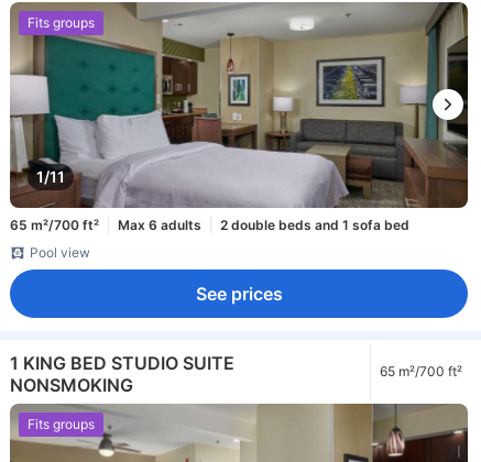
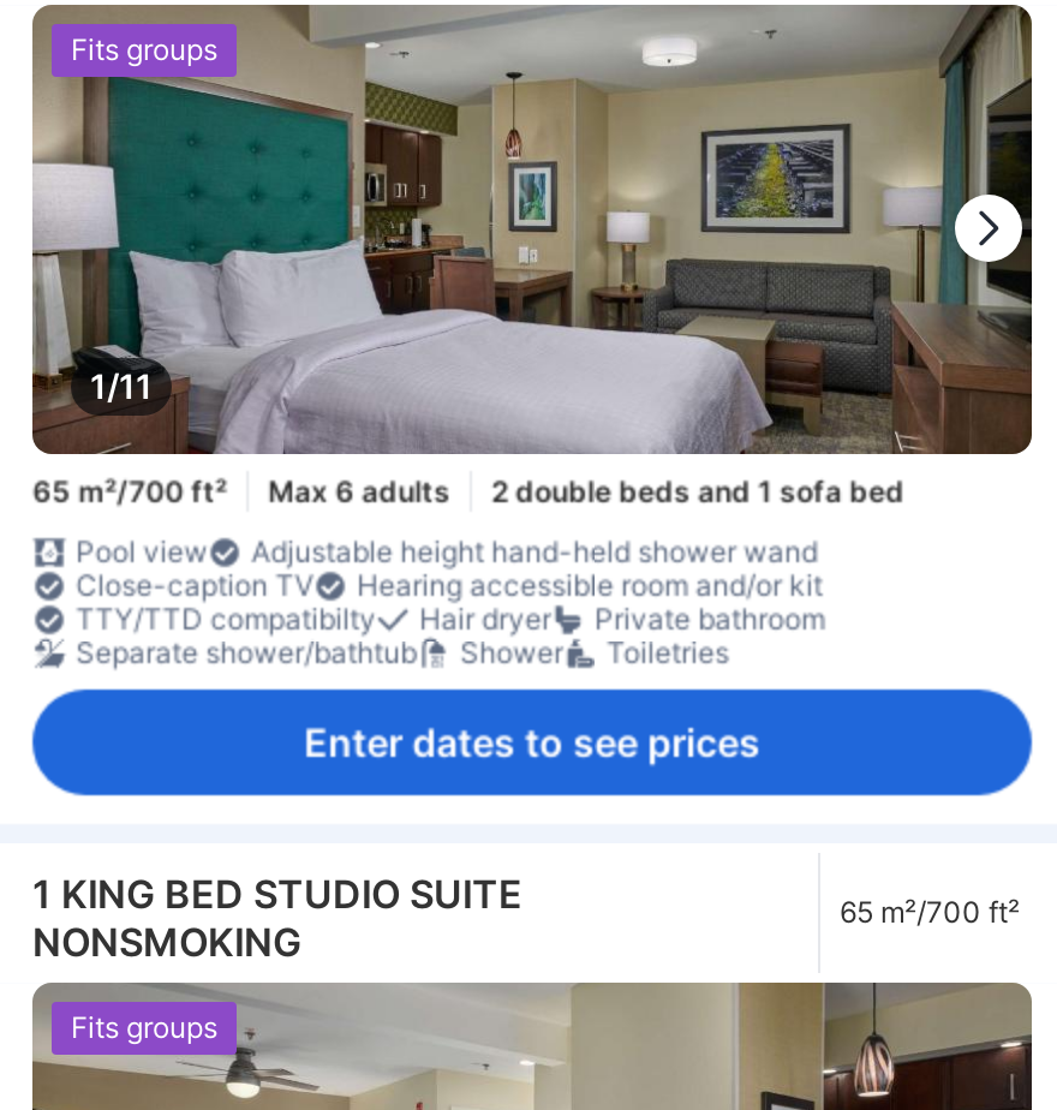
[195,283,282,305] See prices -> [76,534,825,767] Adjustable height hand-held shower wand | Close-caption TV | Hearing accessible room and/or kit | TTY/TTD compatibilty | Hair dryer | Private bathroom | Separate shower/bathtub | Shower | Toiletries | Enter dates to see prices

